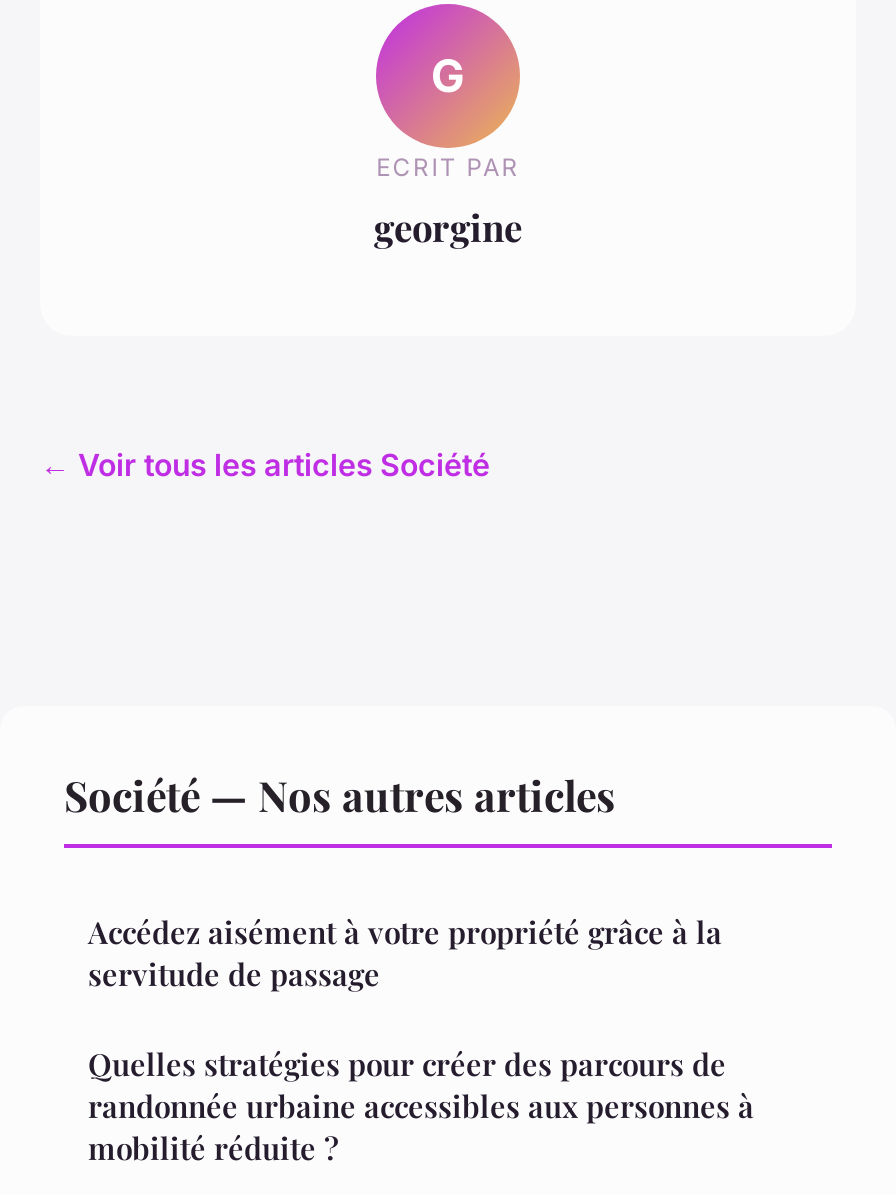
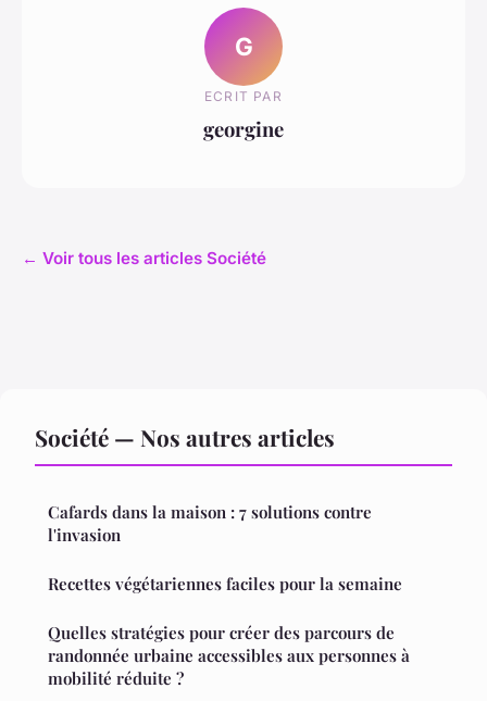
[88,911,722,993] Accédez aisément à votre propriété grâce à la | servitude de passage -> [48,501,402,594] Cafards dans la maison : 7 solutions contre | l'invasion | Recettes végétariennes faciles pour la semaine

